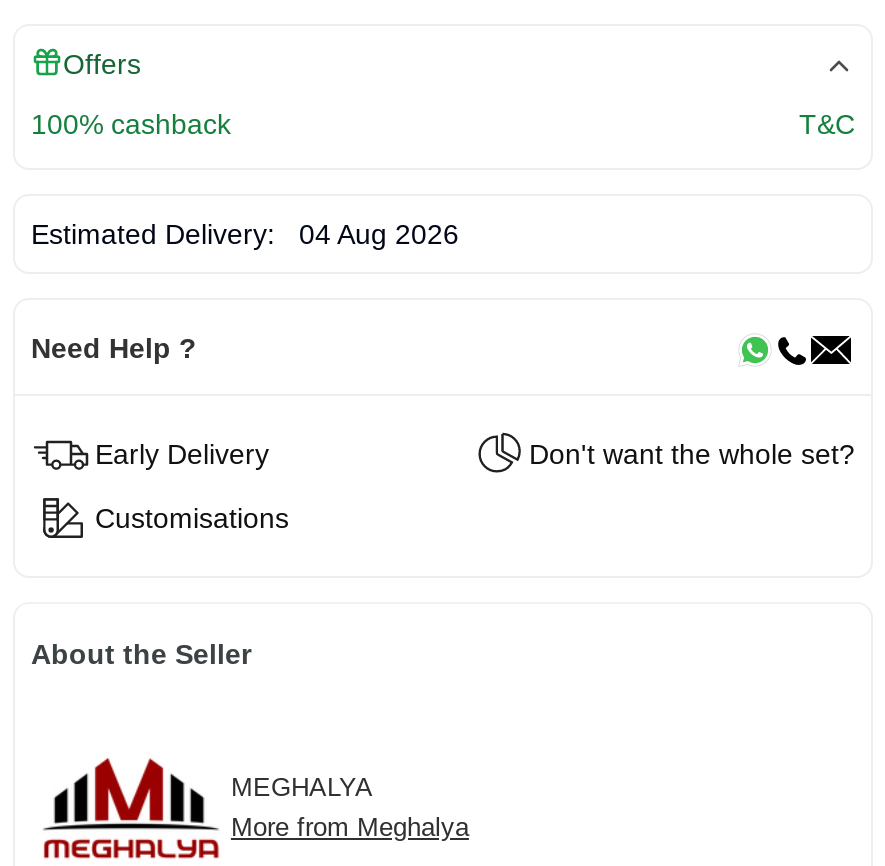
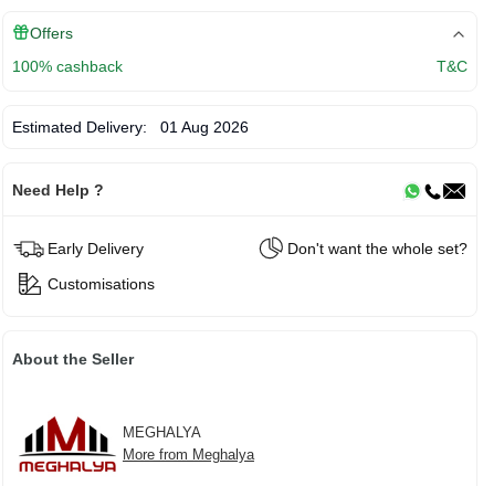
[31,217,459,249] Estimated Delivery: 04 Aug 2026 -> [12,118,249,135] Estimated Delivery: 01 Aug 2026

